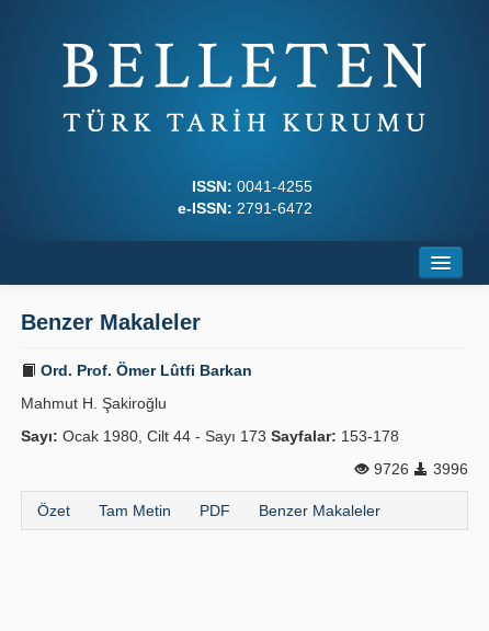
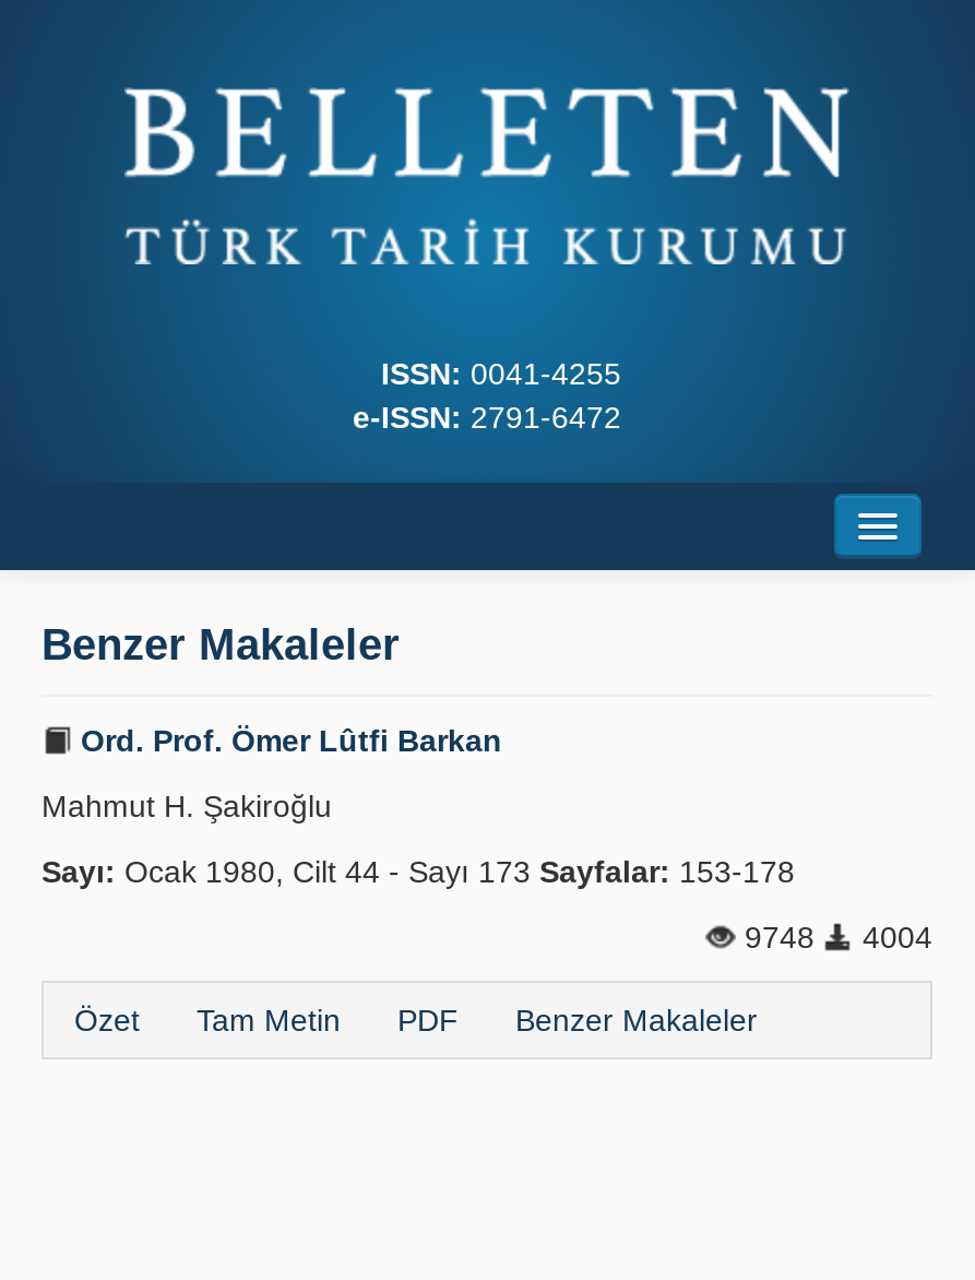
[369,460,413,478] 9726 -> [736,920,823,955] 9748
[429,460,468,478] 3996 -> [854,920,932,955] 4004

